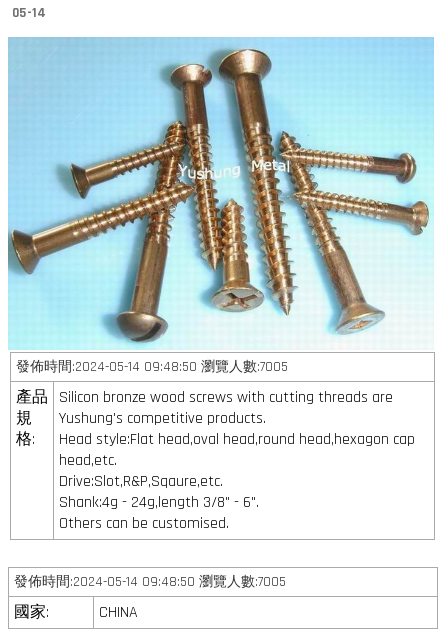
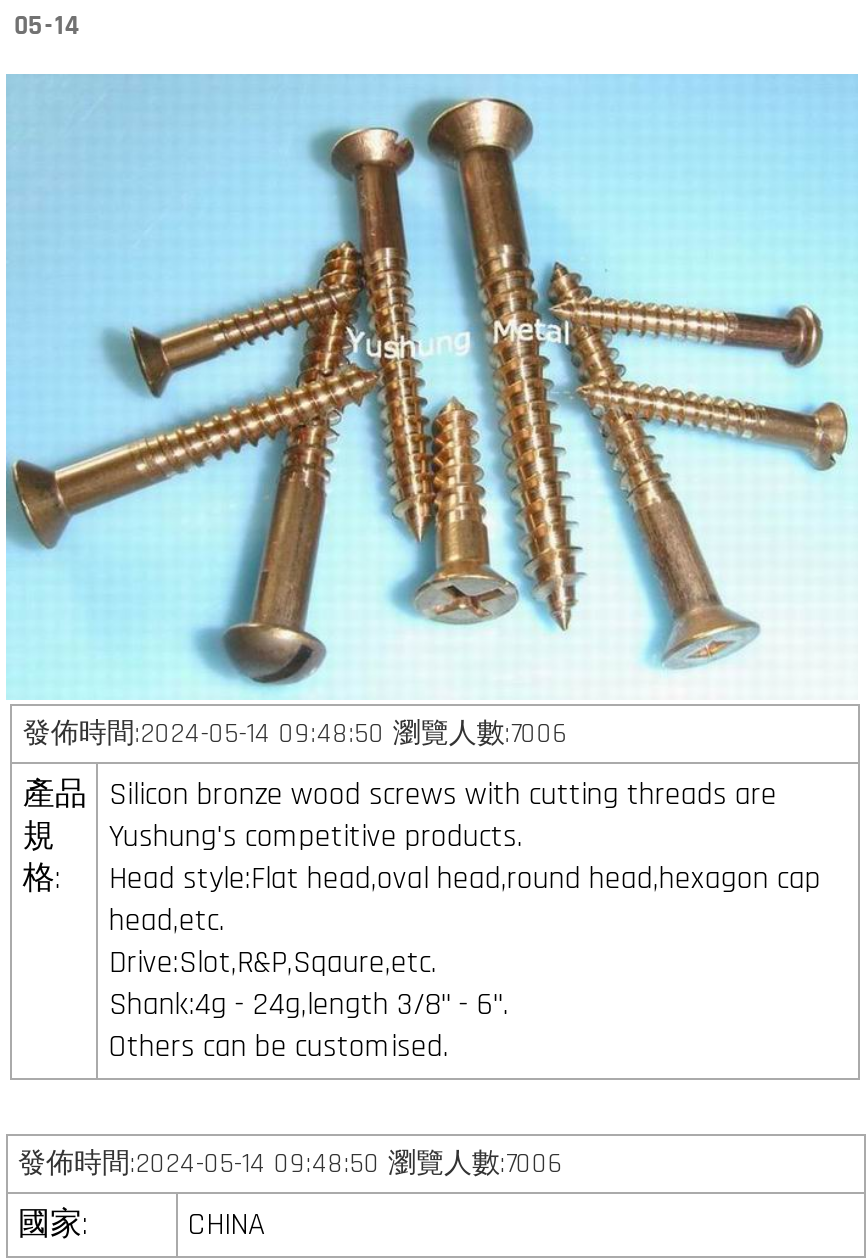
[16,358,288,376] 發佈時間:2024-05-14 09:48:50 瀏覽人數:7005 -> [23,715,569,751] 發佈時間:2024-05-14 09:48:50 瀏覽人數:7006
[14,573,286,591] 發佈時間:2024-05-14 09:48:50 瀏覽人數:7005 -> [18,1145,564,1181] 發佈時間:2024-05-14 09:48:50 瀏覽人數:7006

